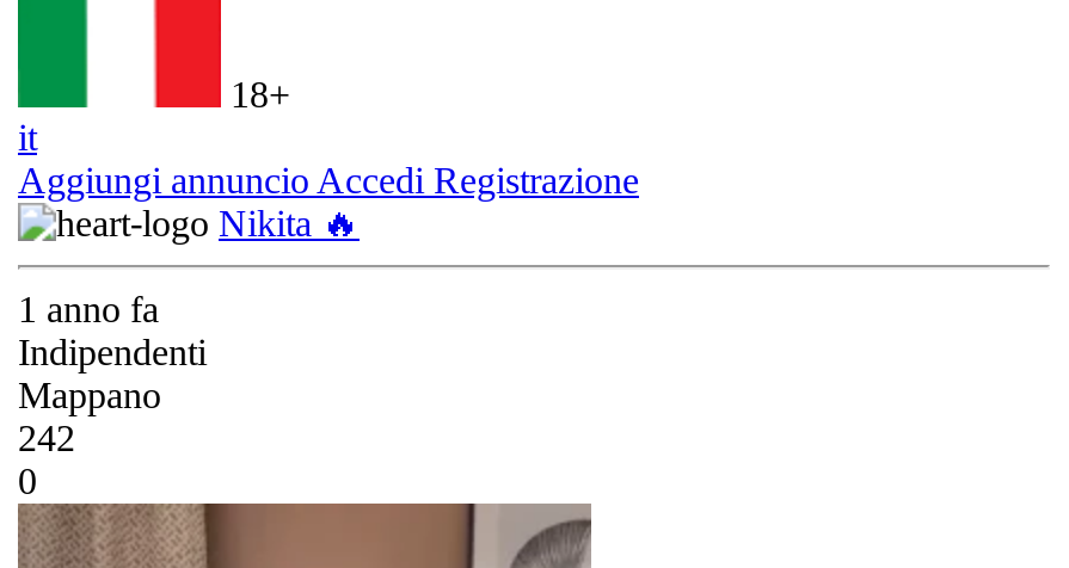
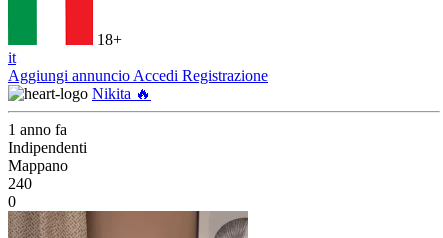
[18,418,75,458] 242 -> [8,175,32,192] 240

